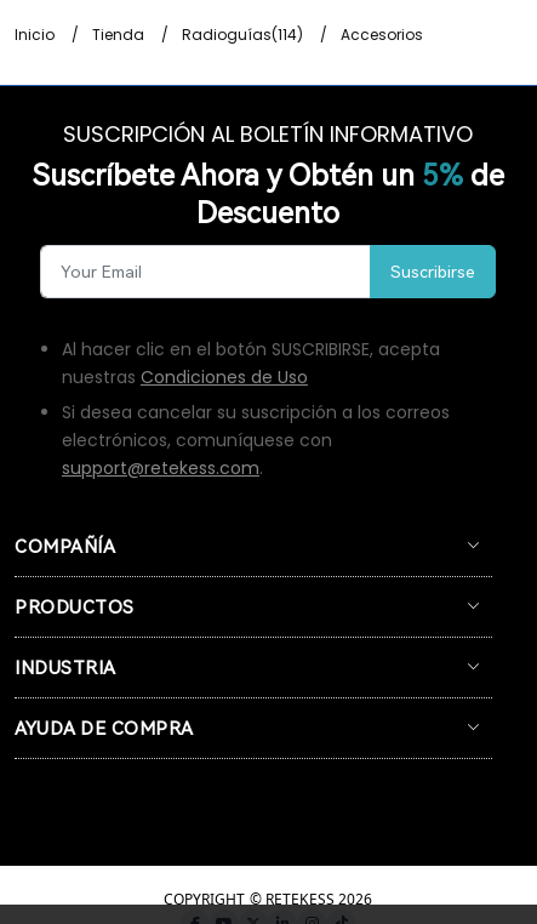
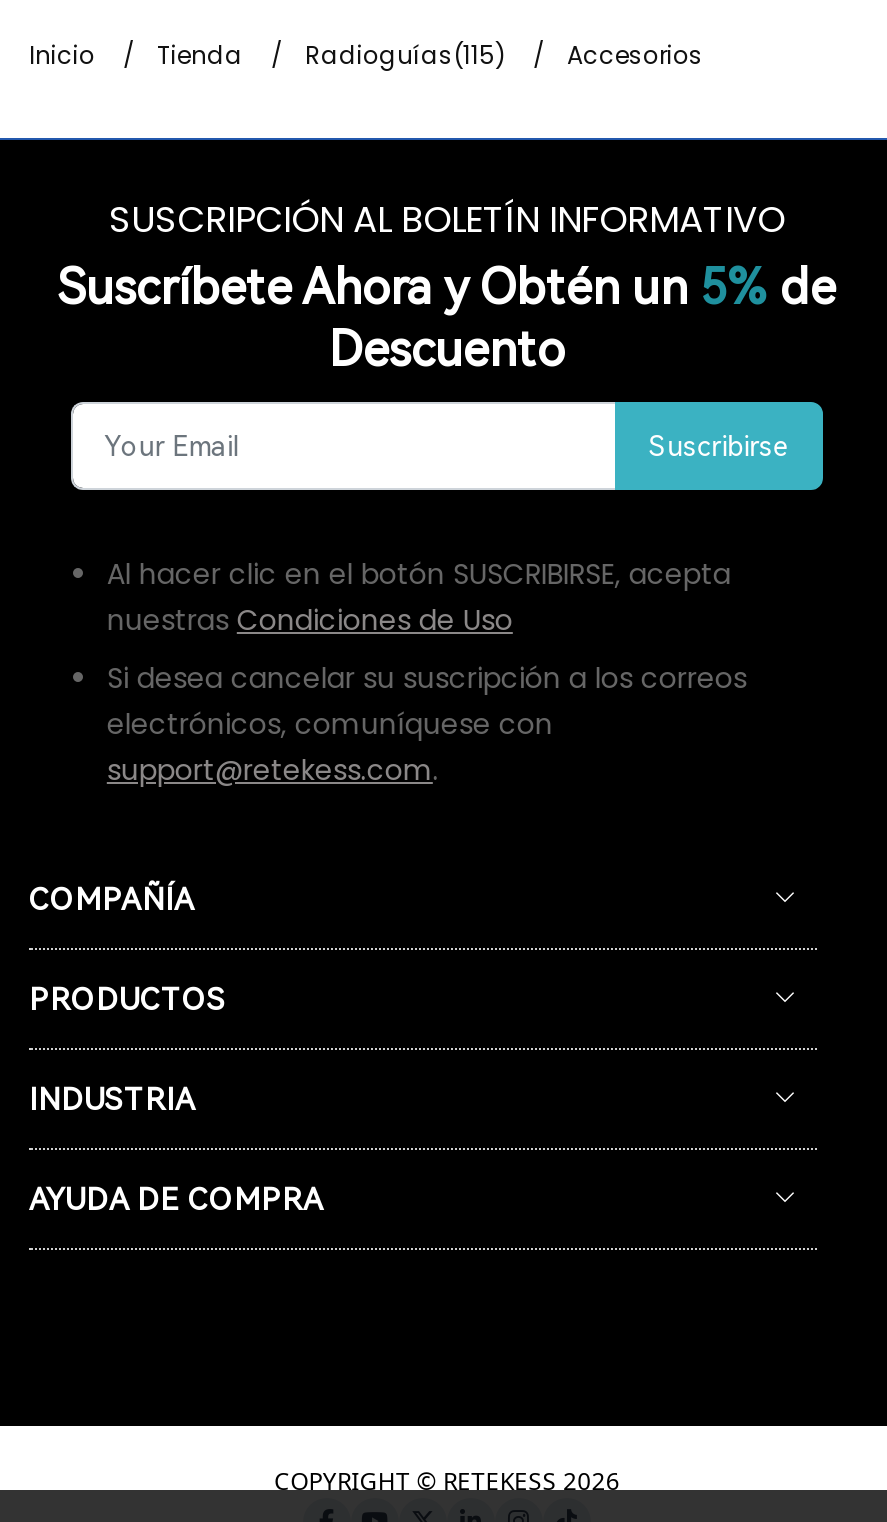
[182,24,303,44] Radioguías(114) -> [305,37,505,71] Radioguías(115)

